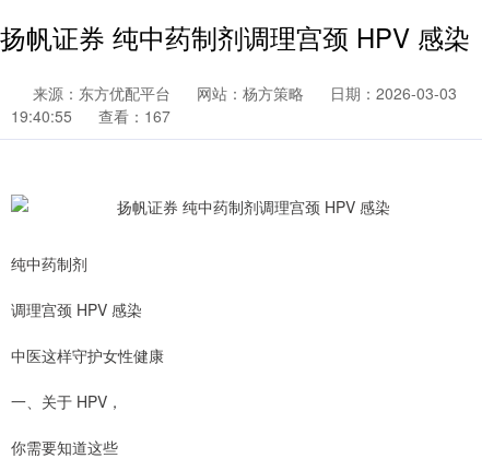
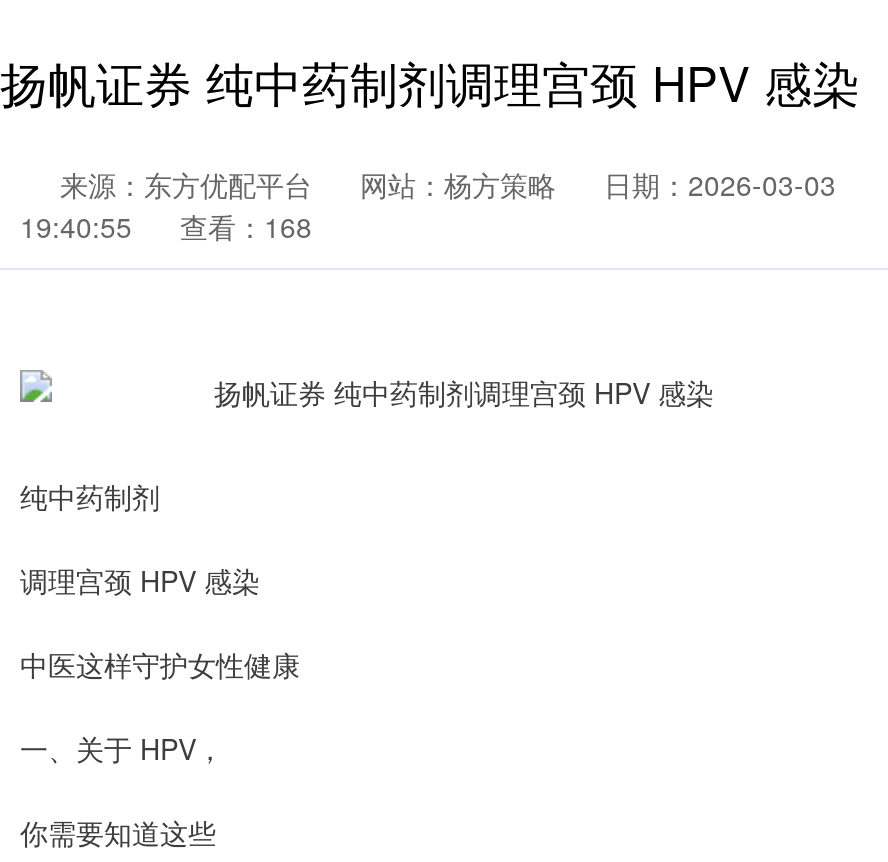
[11,105,171,127] 19:40:55 查看：167 -> [20,206,312,246] 19:40:55 查看：168

